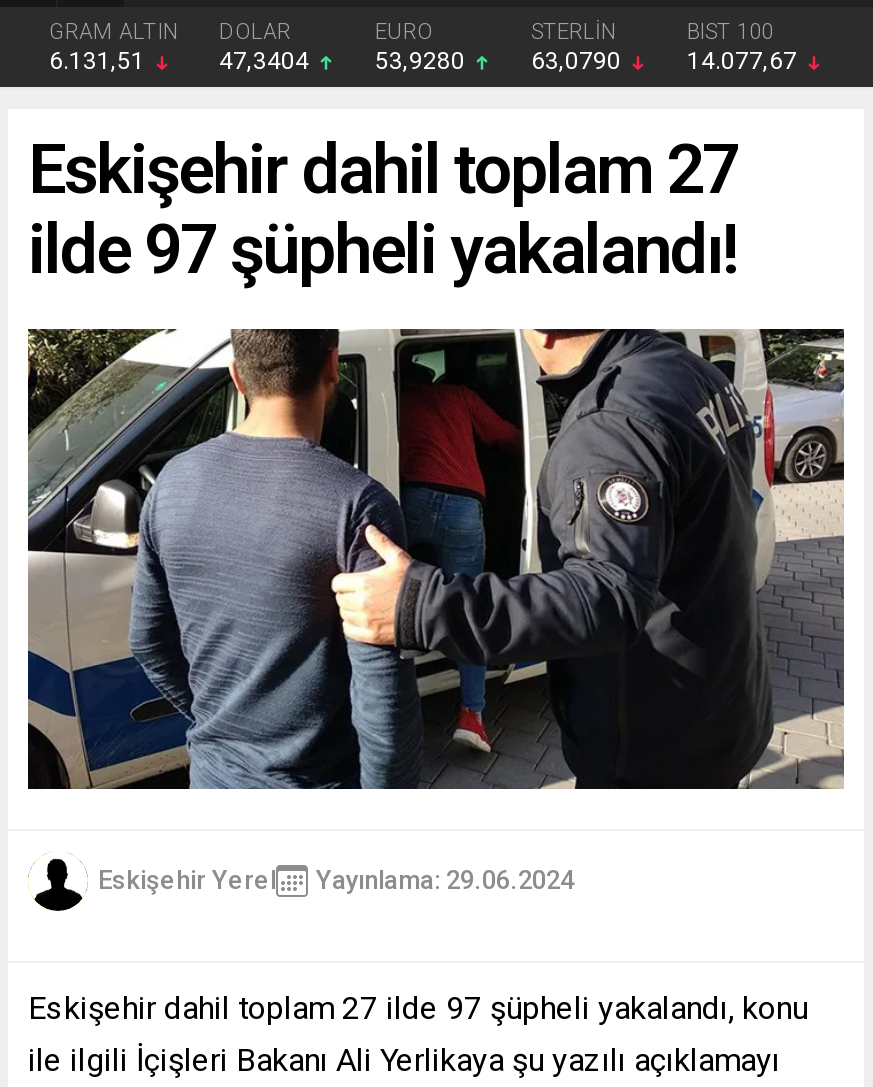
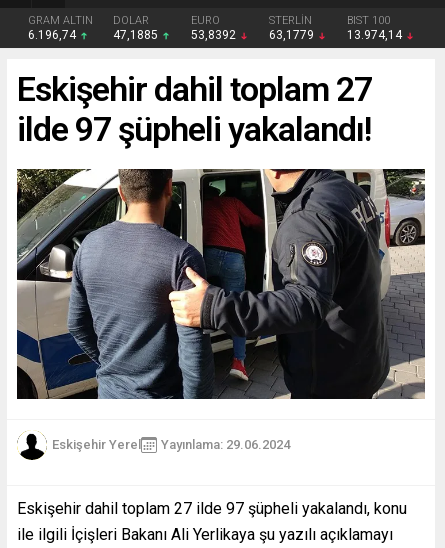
[49,47,151,75] 6.131,51 -> [27,28,78,42] 6.196,74
[219,47,315,75] 47,3404 -> [112,28,160,42] 47,1885
[375,47,471,75] 53,9280 -> [190,28,238,42] 53,8392
[531,47,627,75] 63,0790 -> [268,28,316,42] 63,1779
[687,47,803,75] 14.077,67 -> [346,28,404,42] 13.974,14

